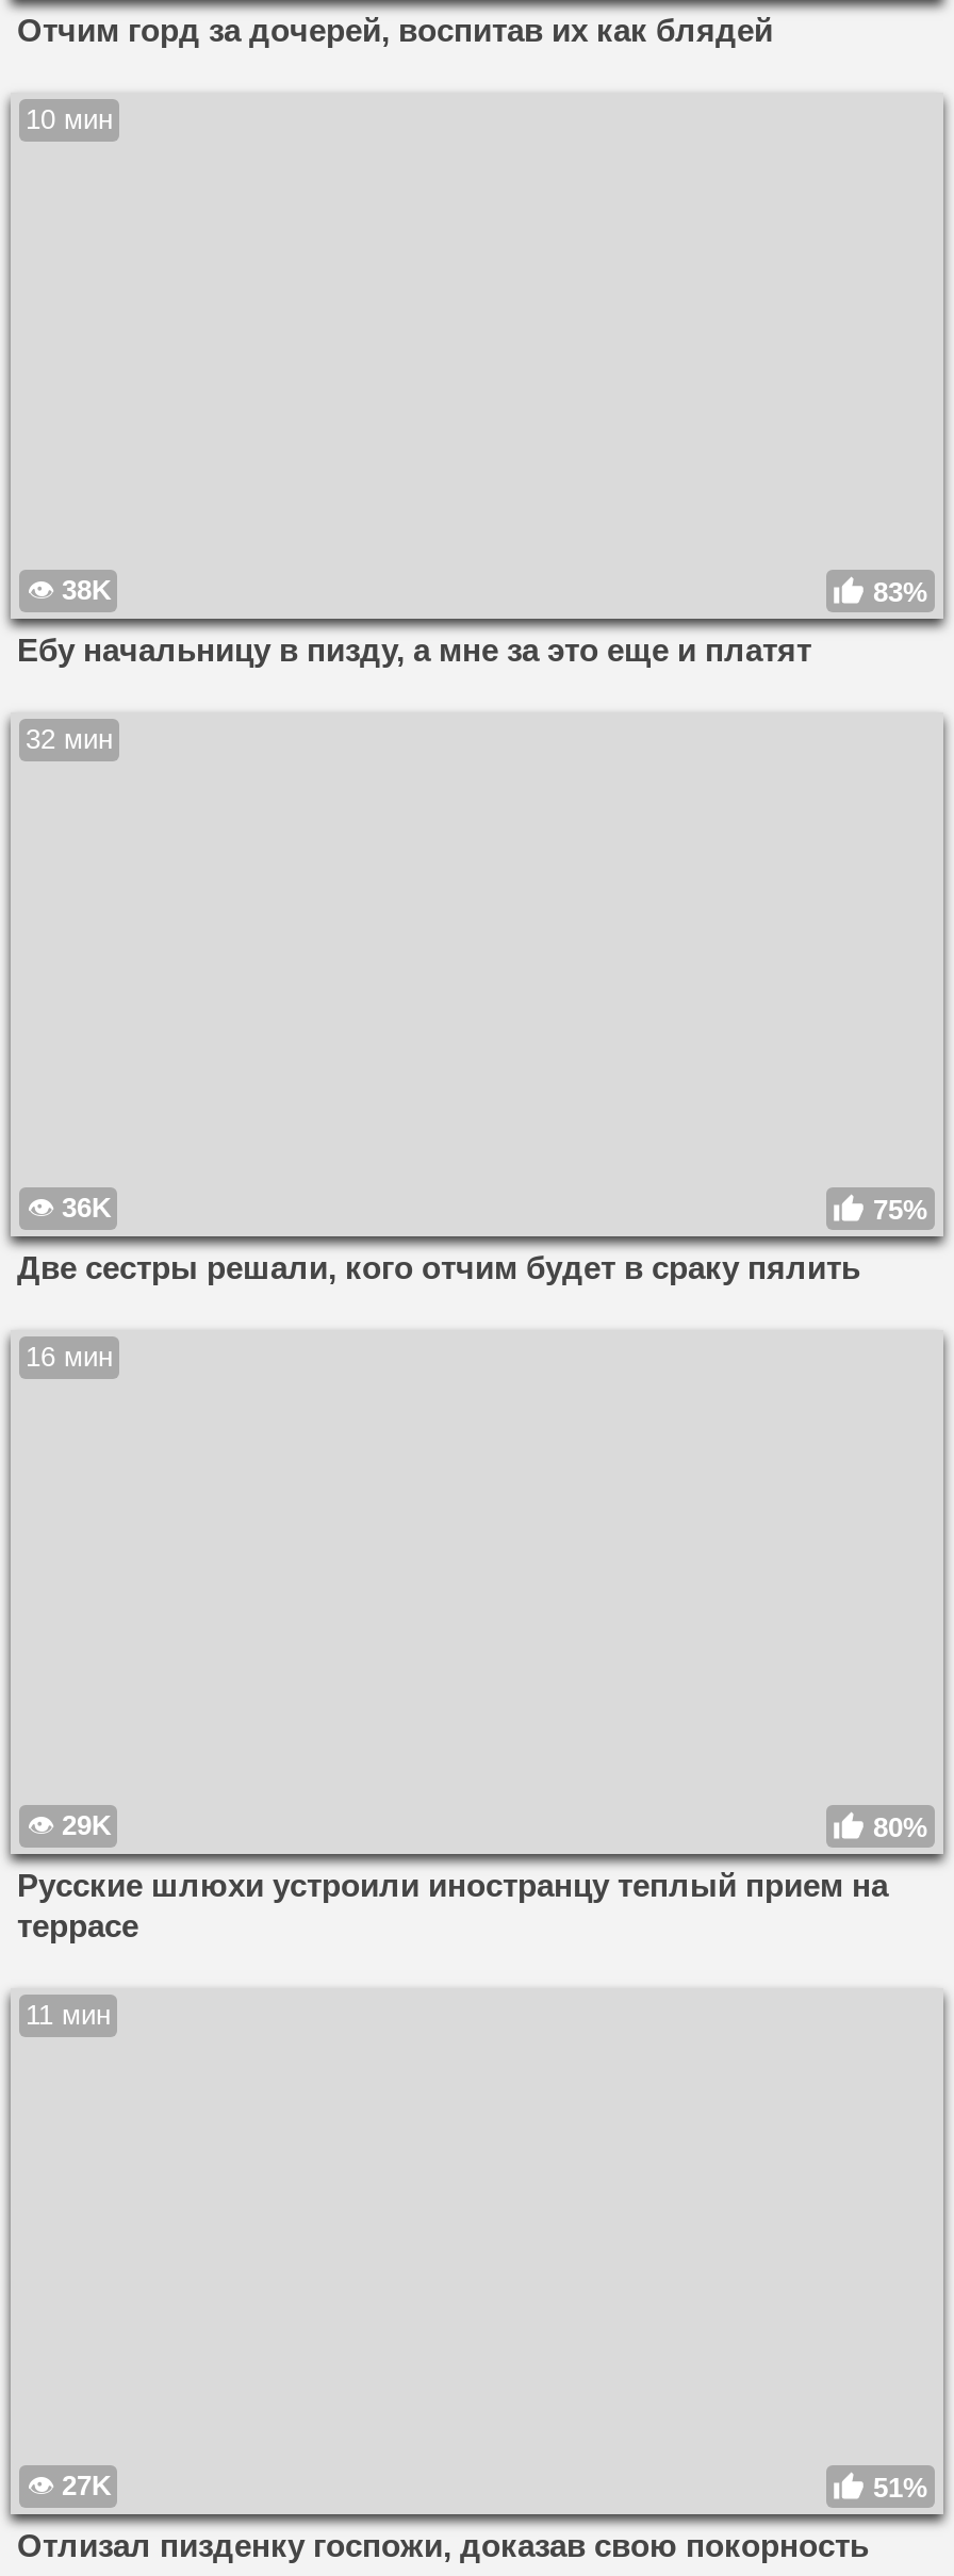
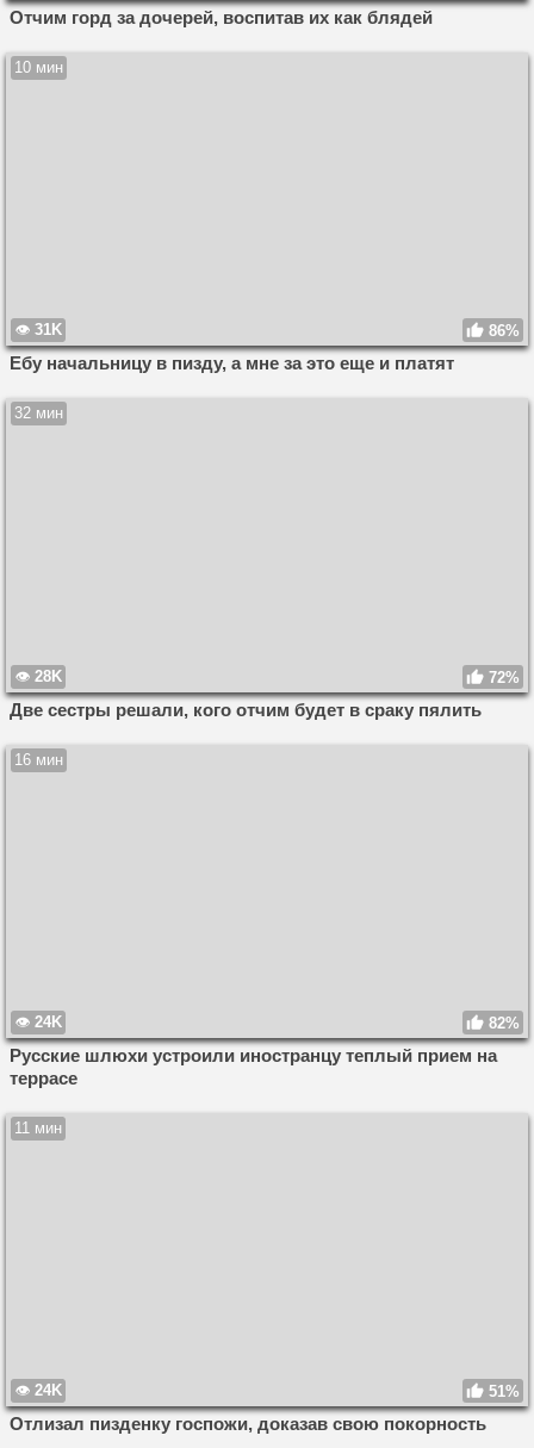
[62,573,928,607] 38K | 83% -> [35,321,520,340] 31K | 86%
[62,1192,928,1226] 36K | 75% -> [35,667,520,686] 28K | 72%
[62,1810,928,1844] 29K | 80% -> [35,1013,520,1032] 24K | 82%
[62,2469,111,2501] 27K -> [35,1382,62,1400] 24K

